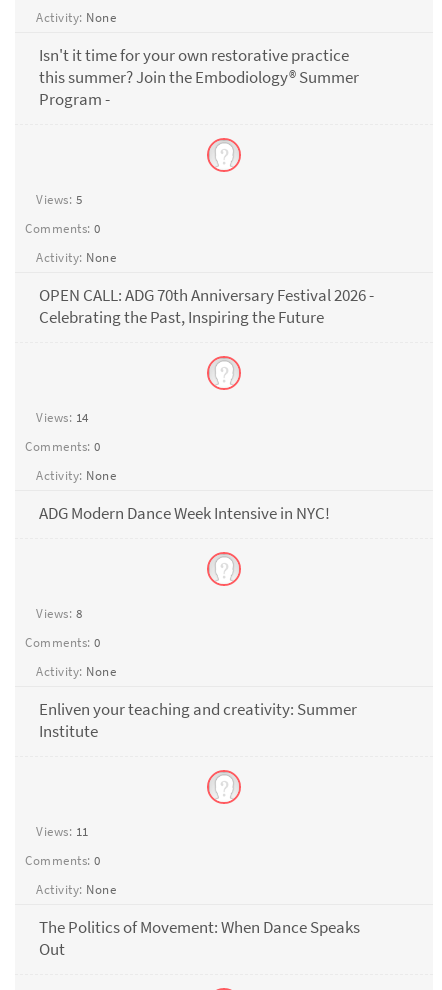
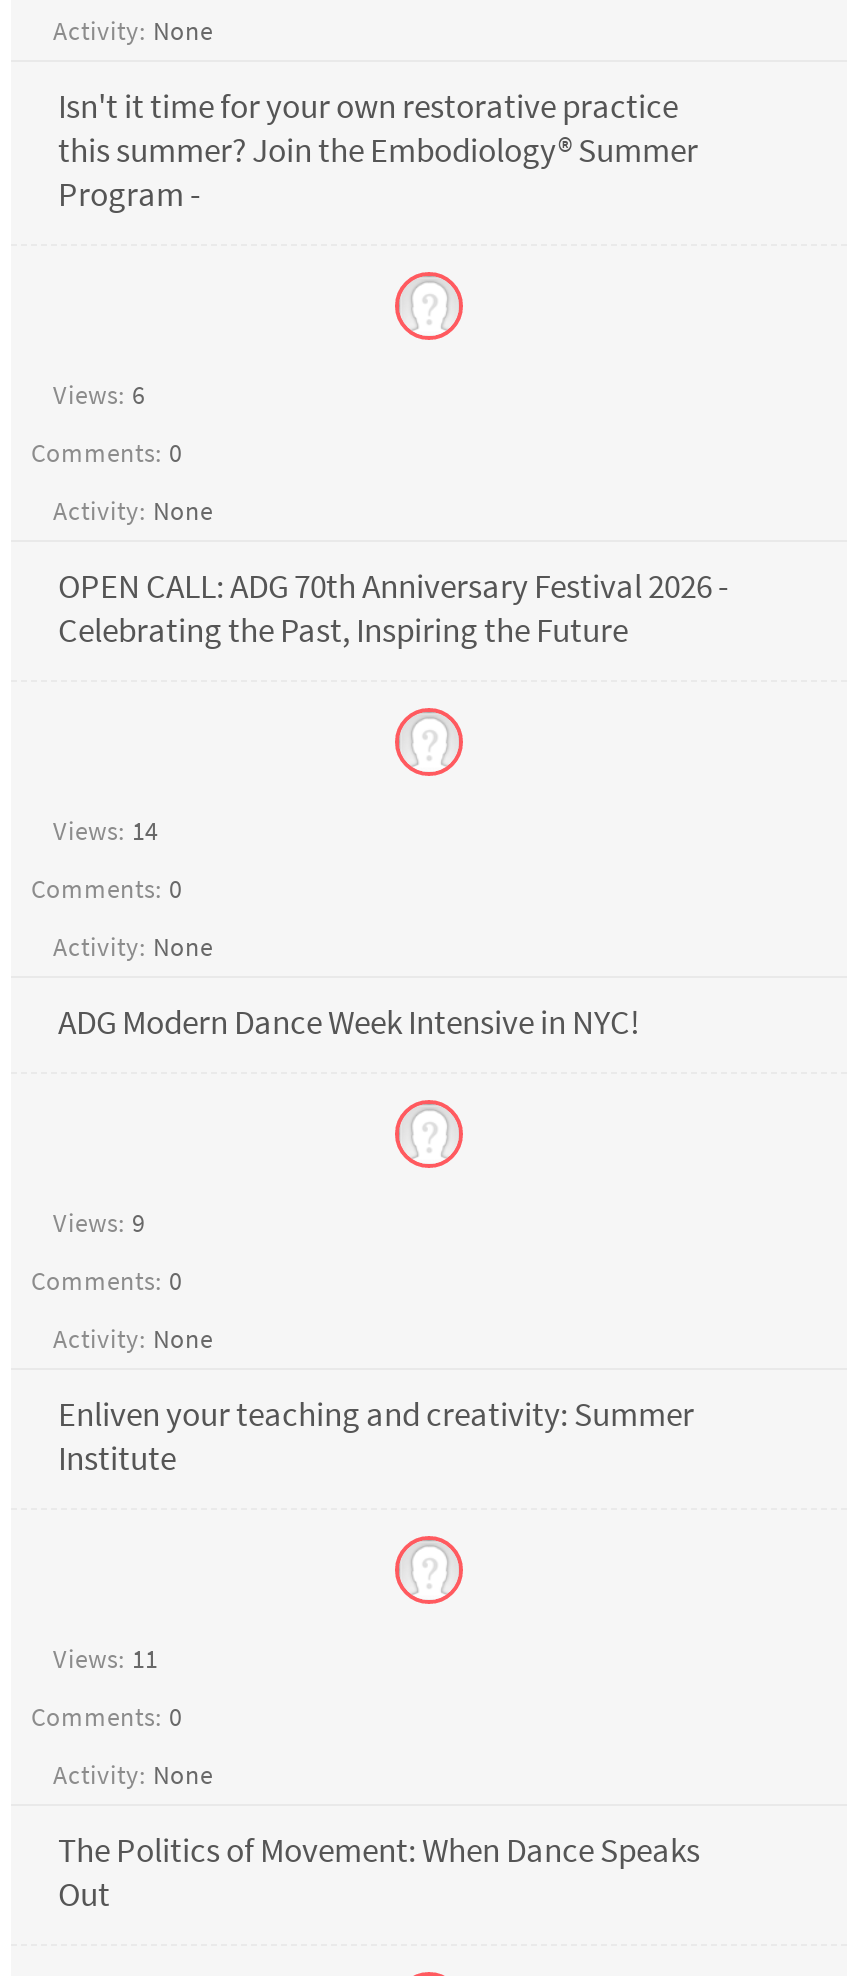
[36,191,82,208] Views: 5 -> [53,378,145,412] Views: 6
[36,605,82,622] Views: 8 -> [53,1206,145,1240] Views: 9

